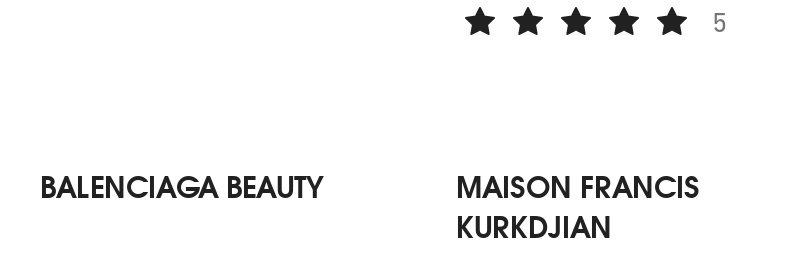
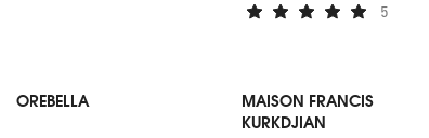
[40,168,324,206] BALENCIAGA BEAUTY -> [16,91,89,111] OREBELLA

